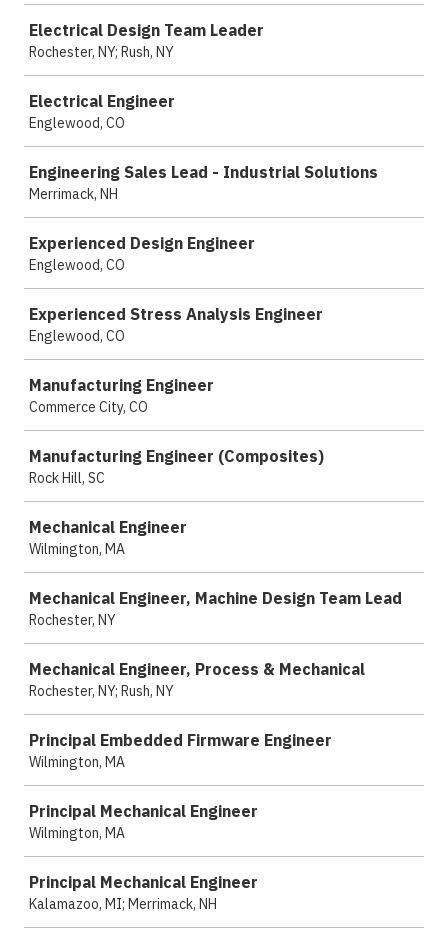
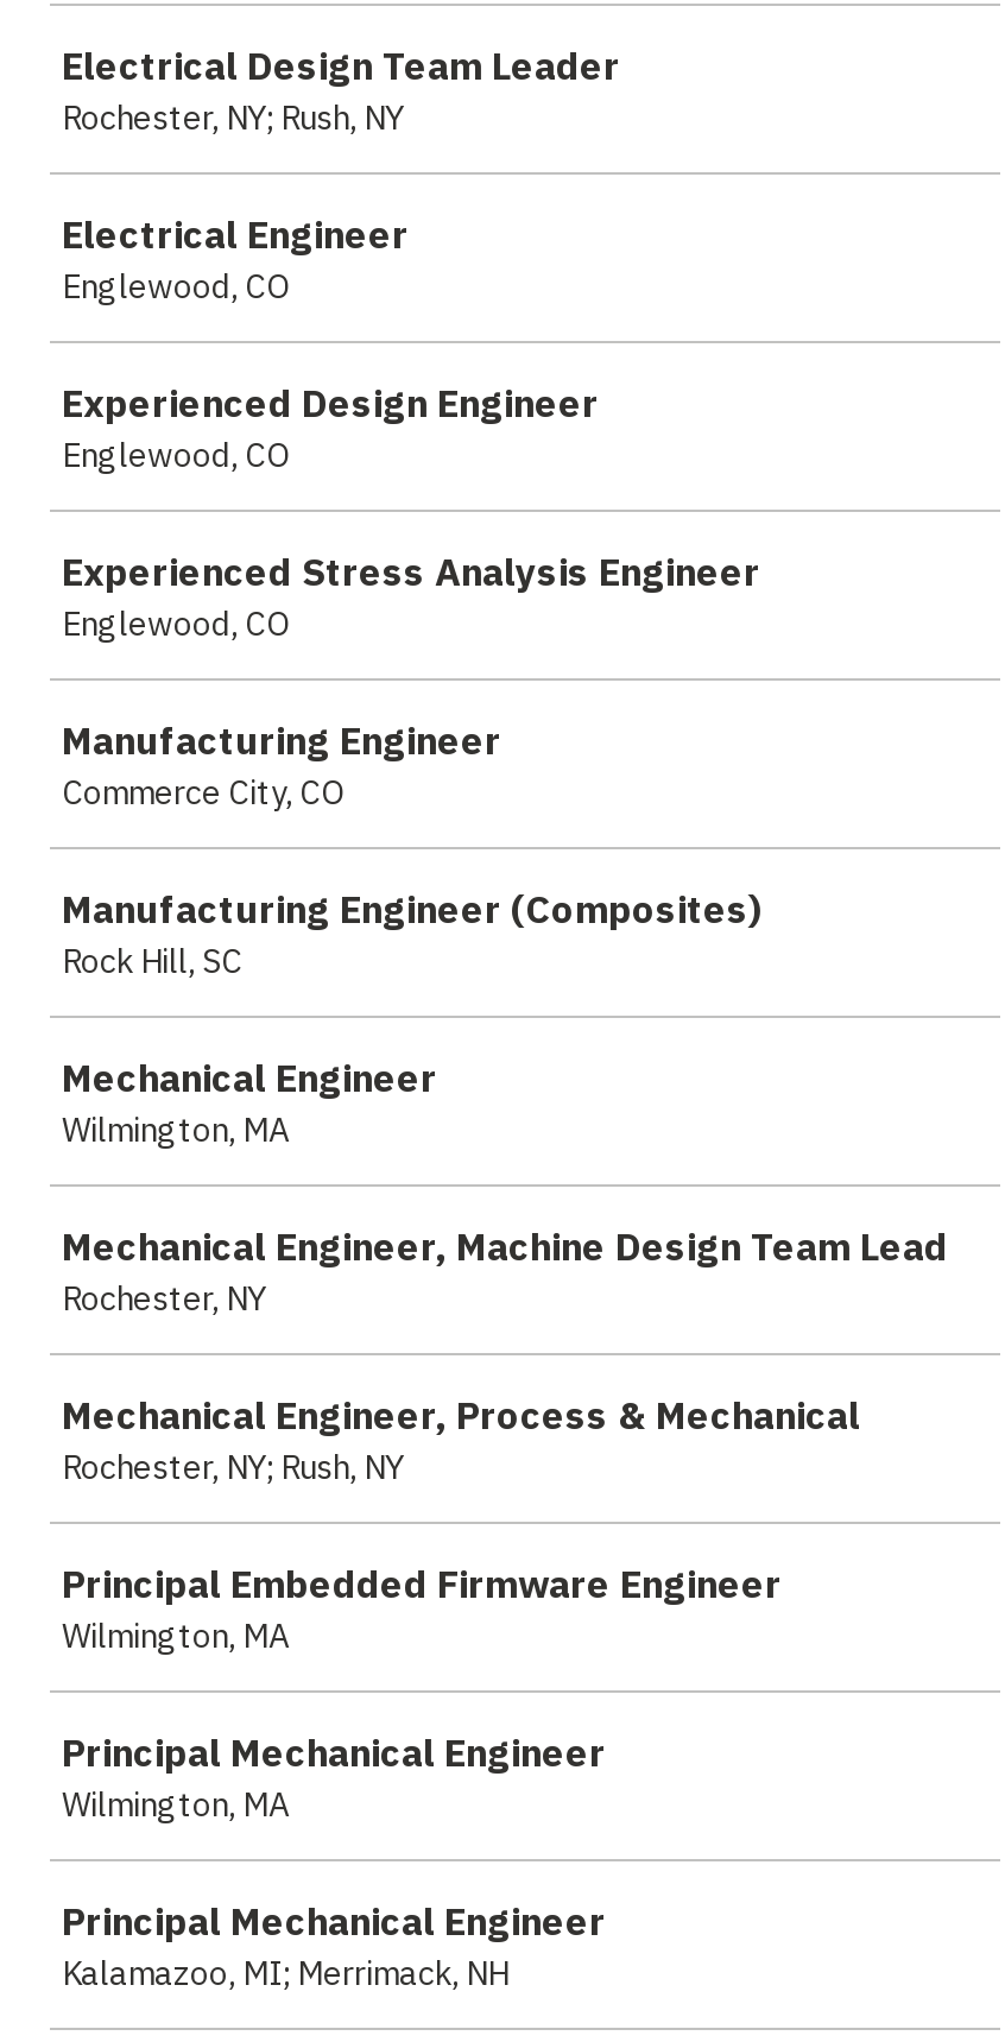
[29,162,378,203] Engineering Sales Lead - Industrial Solutions | Merrimack, NH -> none

